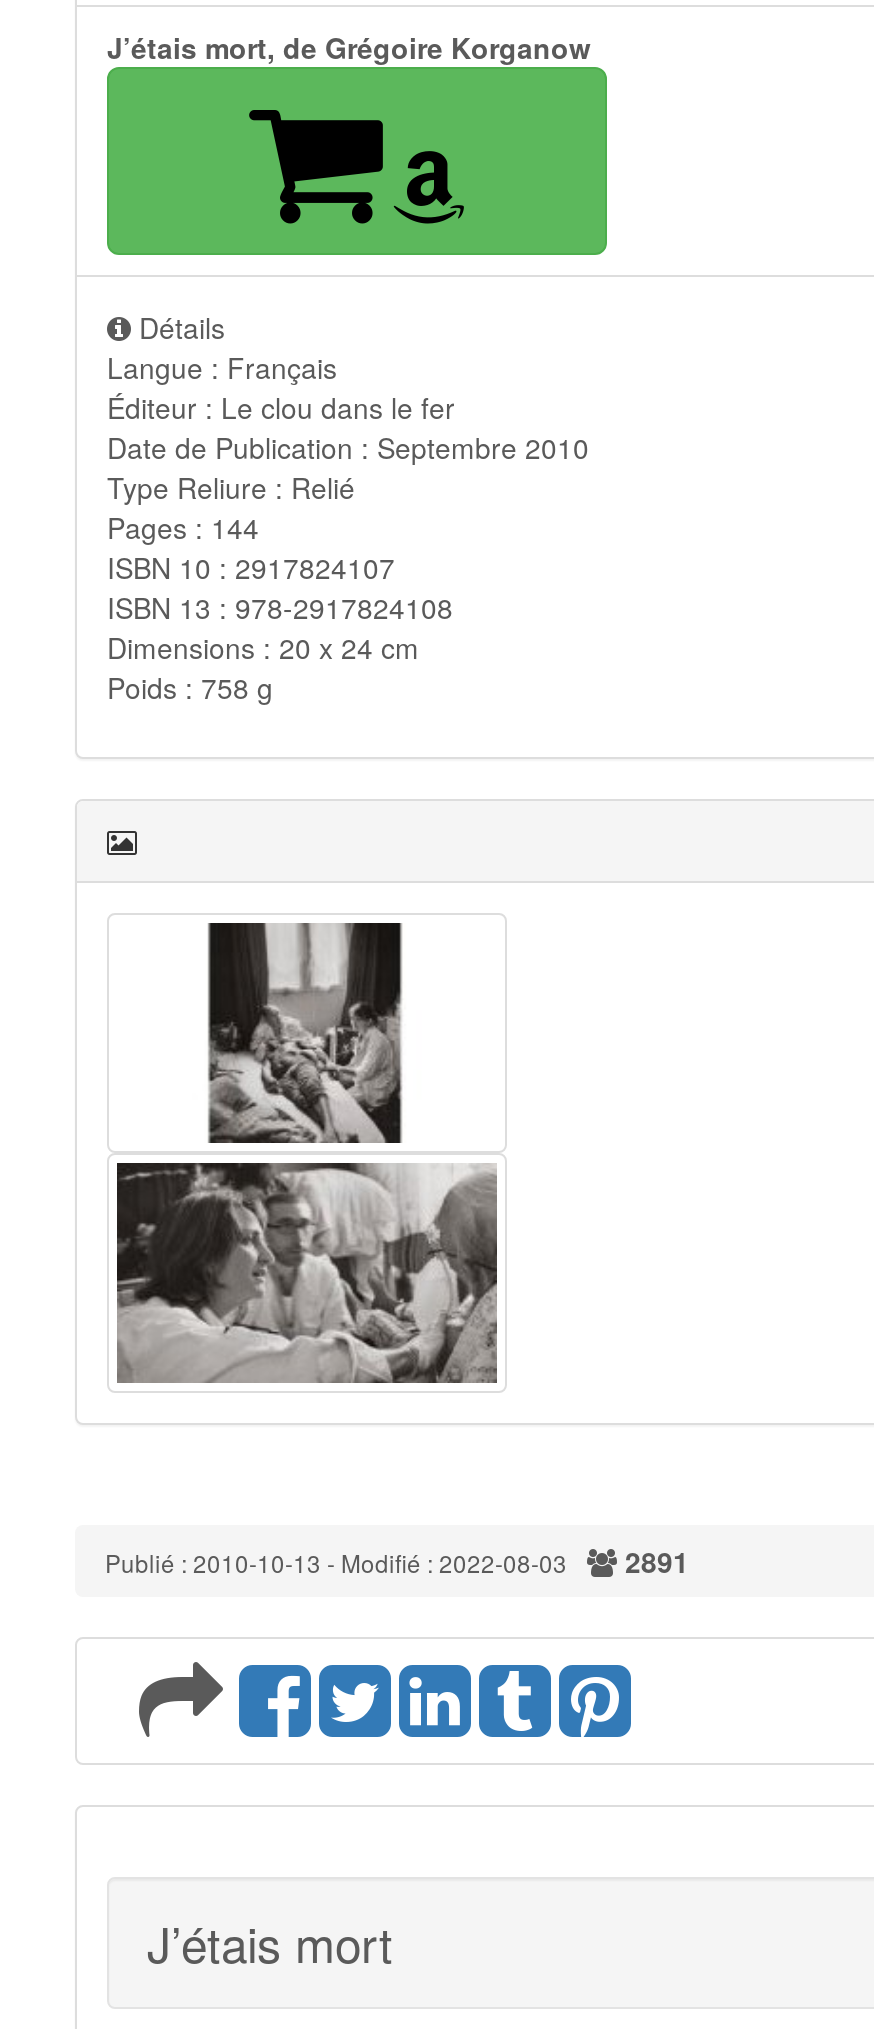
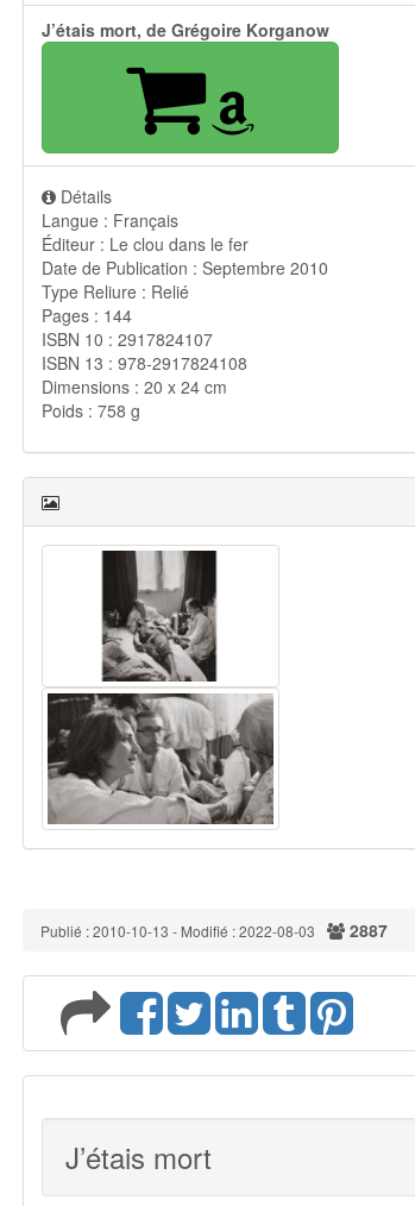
[105,1541,689,1581] Publié : 2010-10-13 - Modifié : 2022-08-03 2891 -> [40,918,388,942] Publié : 2010-10-13 - Modifié : 2022-08-03 2887

